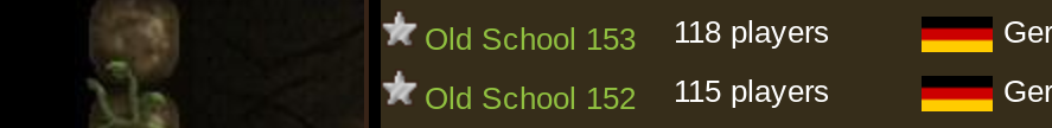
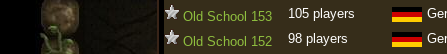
[425,14,830,57] Old School 153 118 players -> [182,6,354,24] Old School 153 105 players
[425,73,830,116] Old School 152 115 players -> [182,31,347,49] Old School 152 98 players

